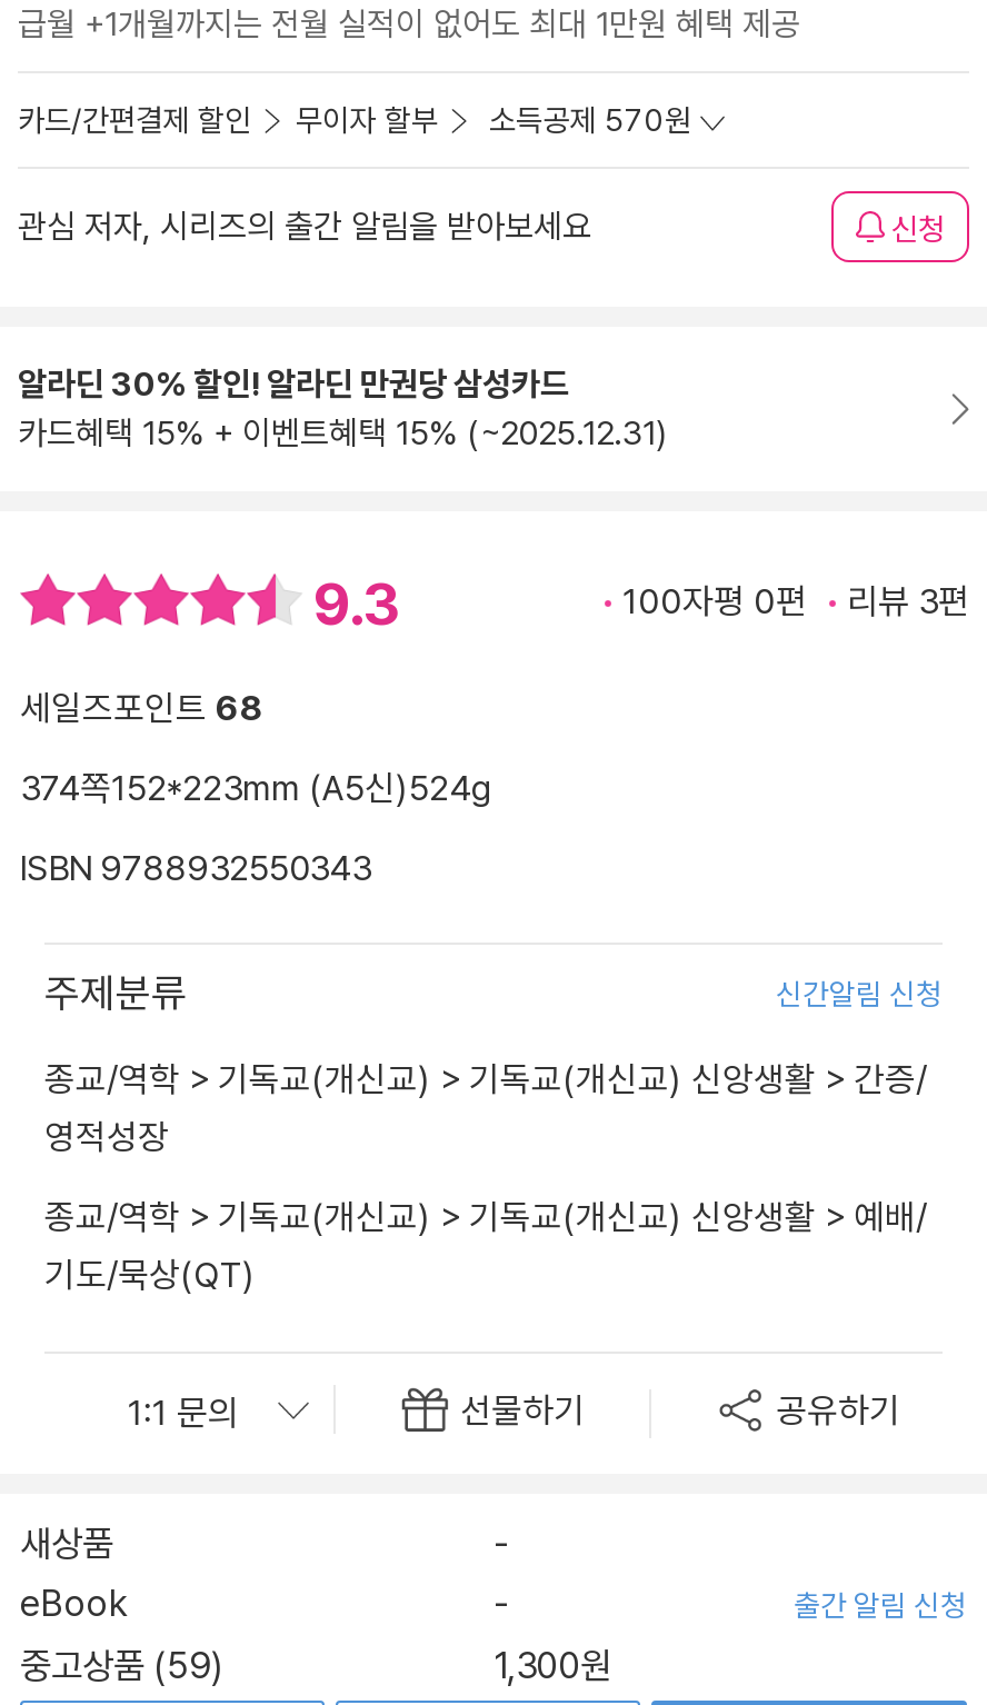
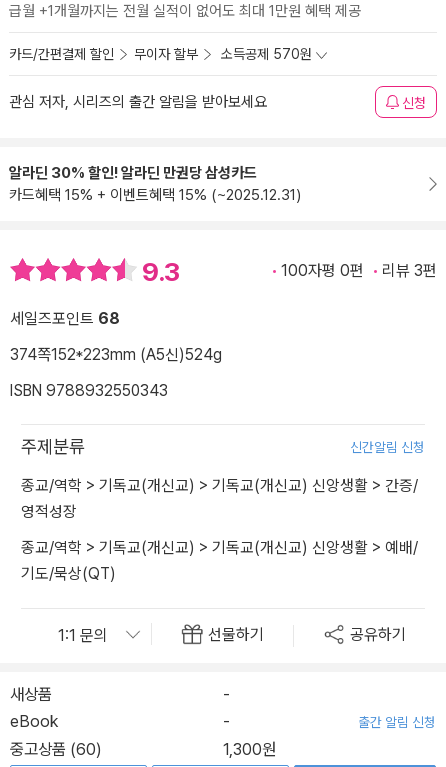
[20,1643,225,1688] 중고상품 (59) -> [10,739,102,759] 중고상품 (60)

